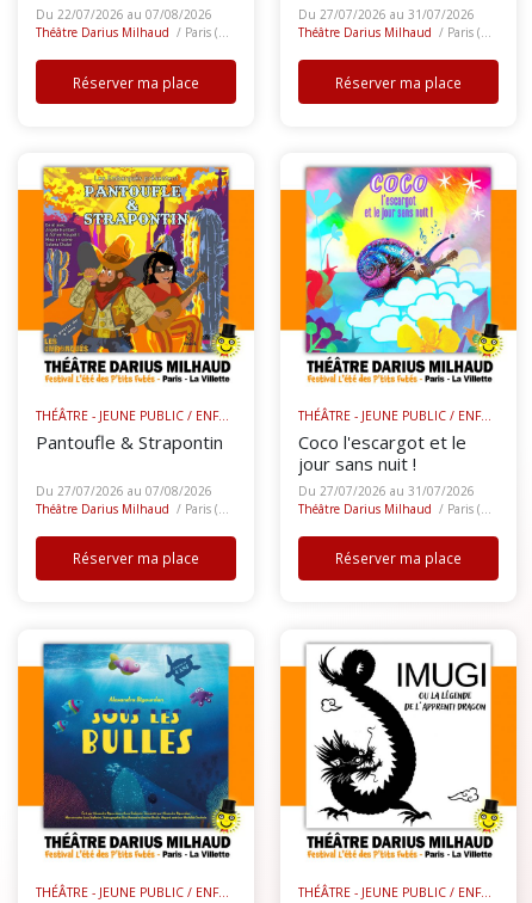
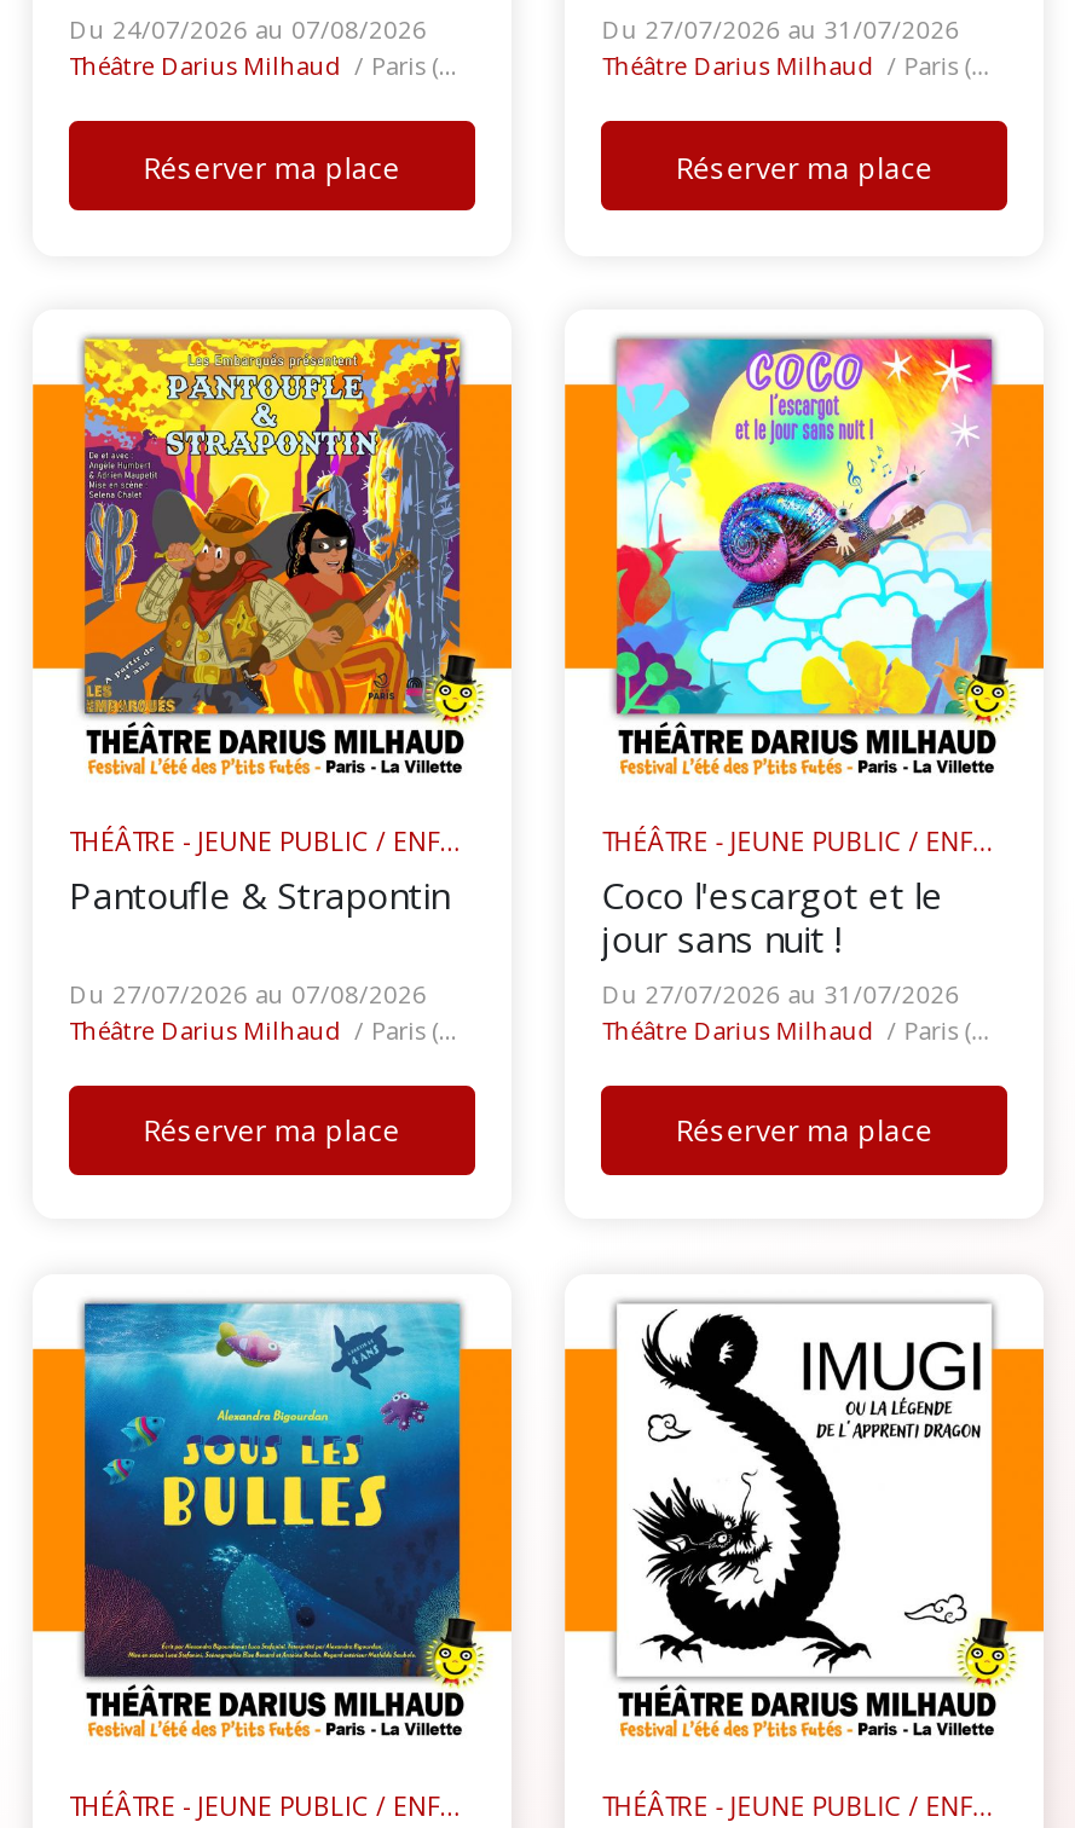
[36,6,212,23] Du 22/07/2026 au 07/08/2026 -> [69,12,427,46] Du 24/07/2026 au 07/08/2026

